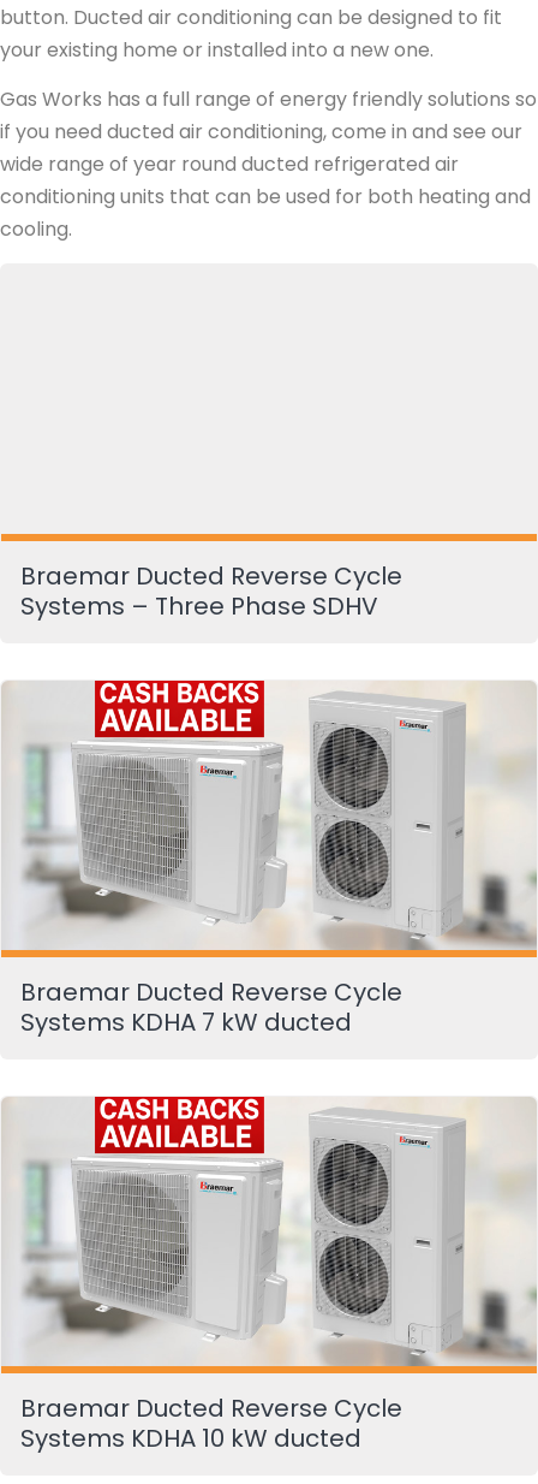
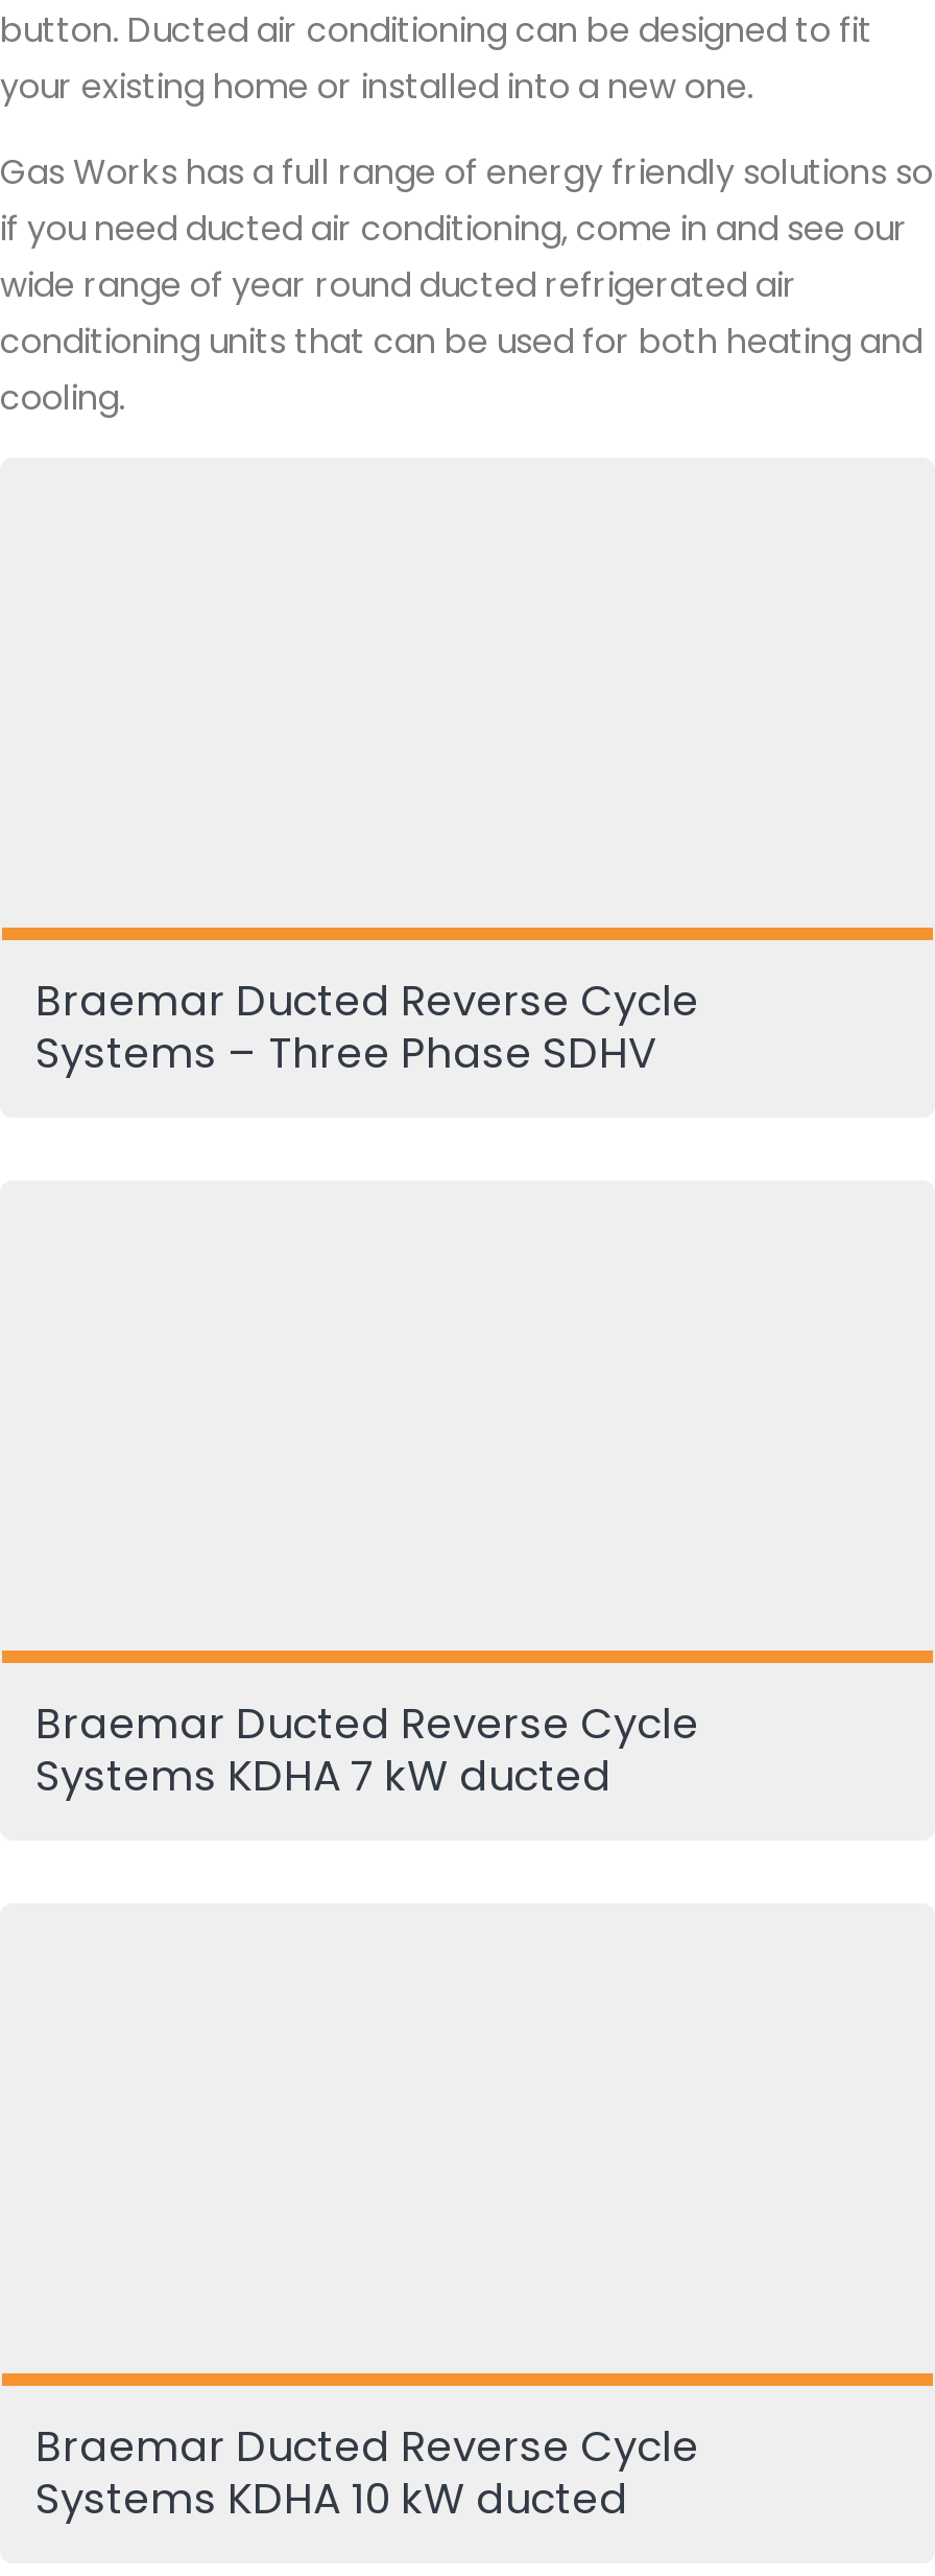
[4,679,534,951] [image] -> none
[4,1096,534,1367] [image] -> none

